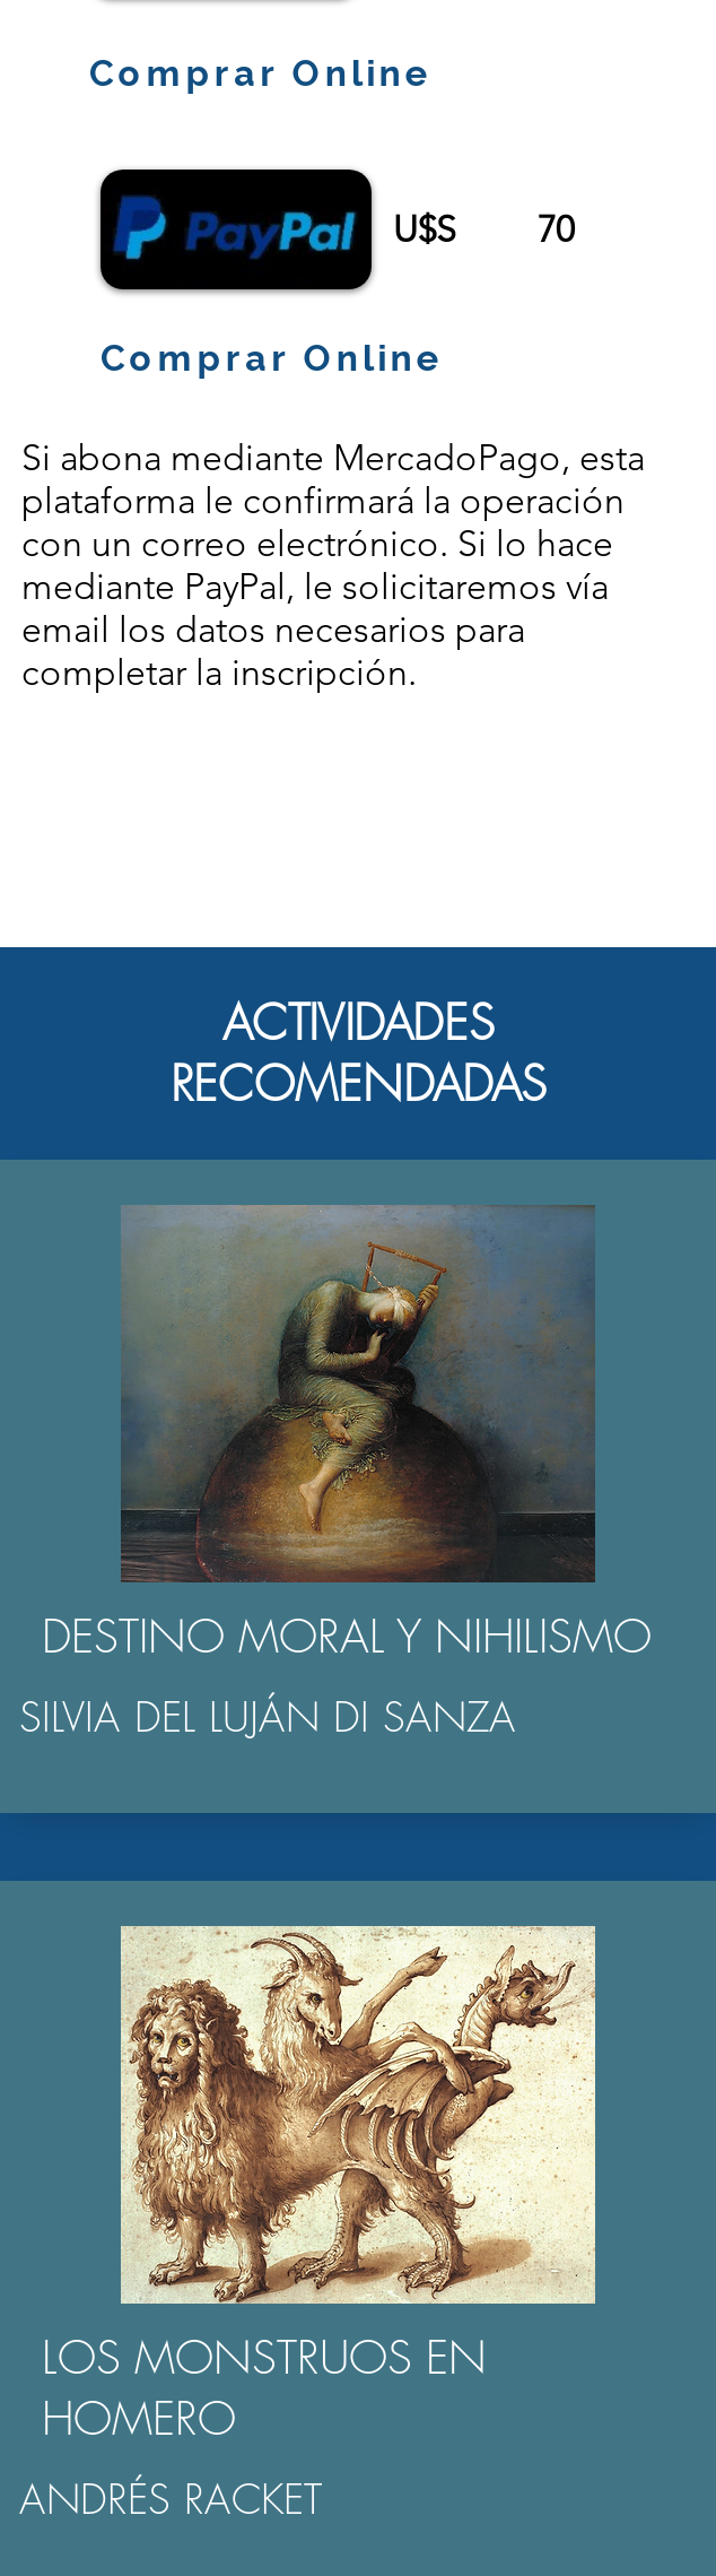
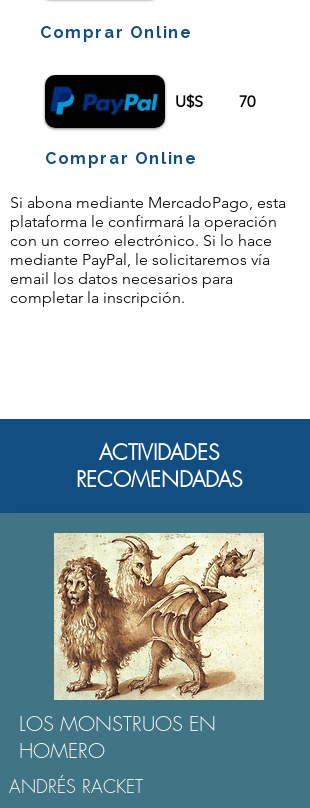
[19,1205,652,1743] [image] | DESTINO MORAL Y NIHILISMO | SILVIA DEL LUJÁN DI SANZA -> none

